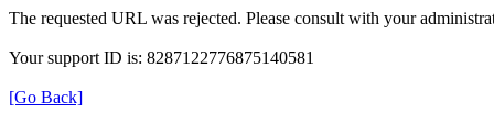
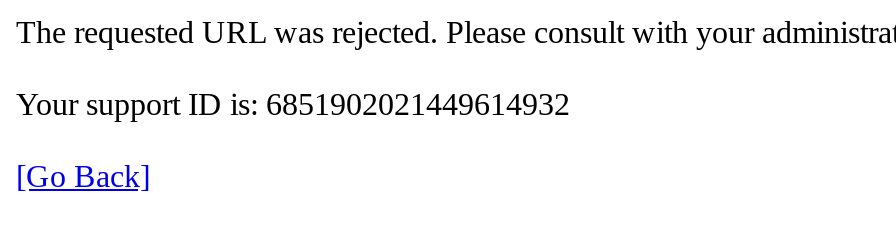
[9,48,314,67] Your support ID is: 8287122776875140581 -> [16,87,570,121] Your support ID is: 6851902021449614932

